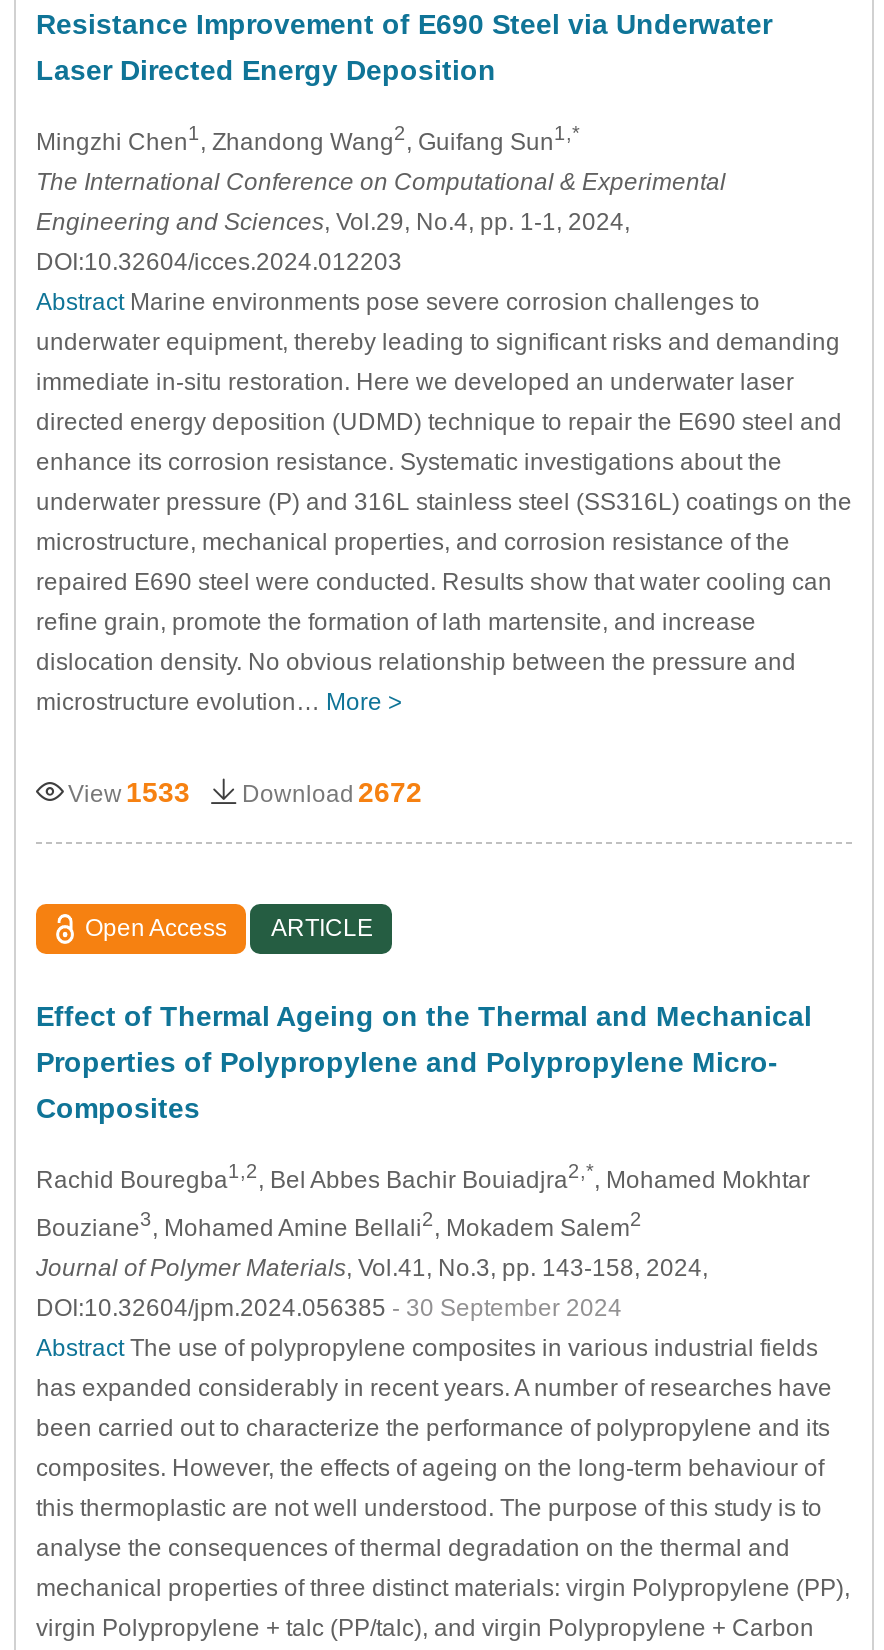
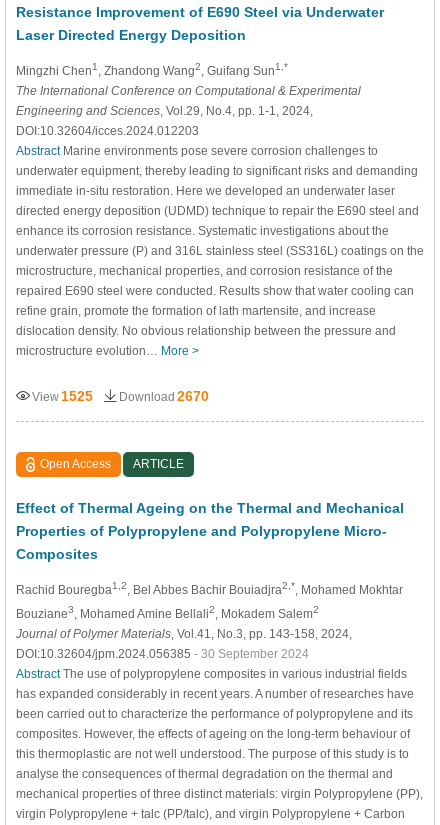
[68,775,190,807] View 1533 -> [32,388,93,404] View 1525
[242,775,422,807] Download 2672 -> [119,388,209,404] Download 2670

